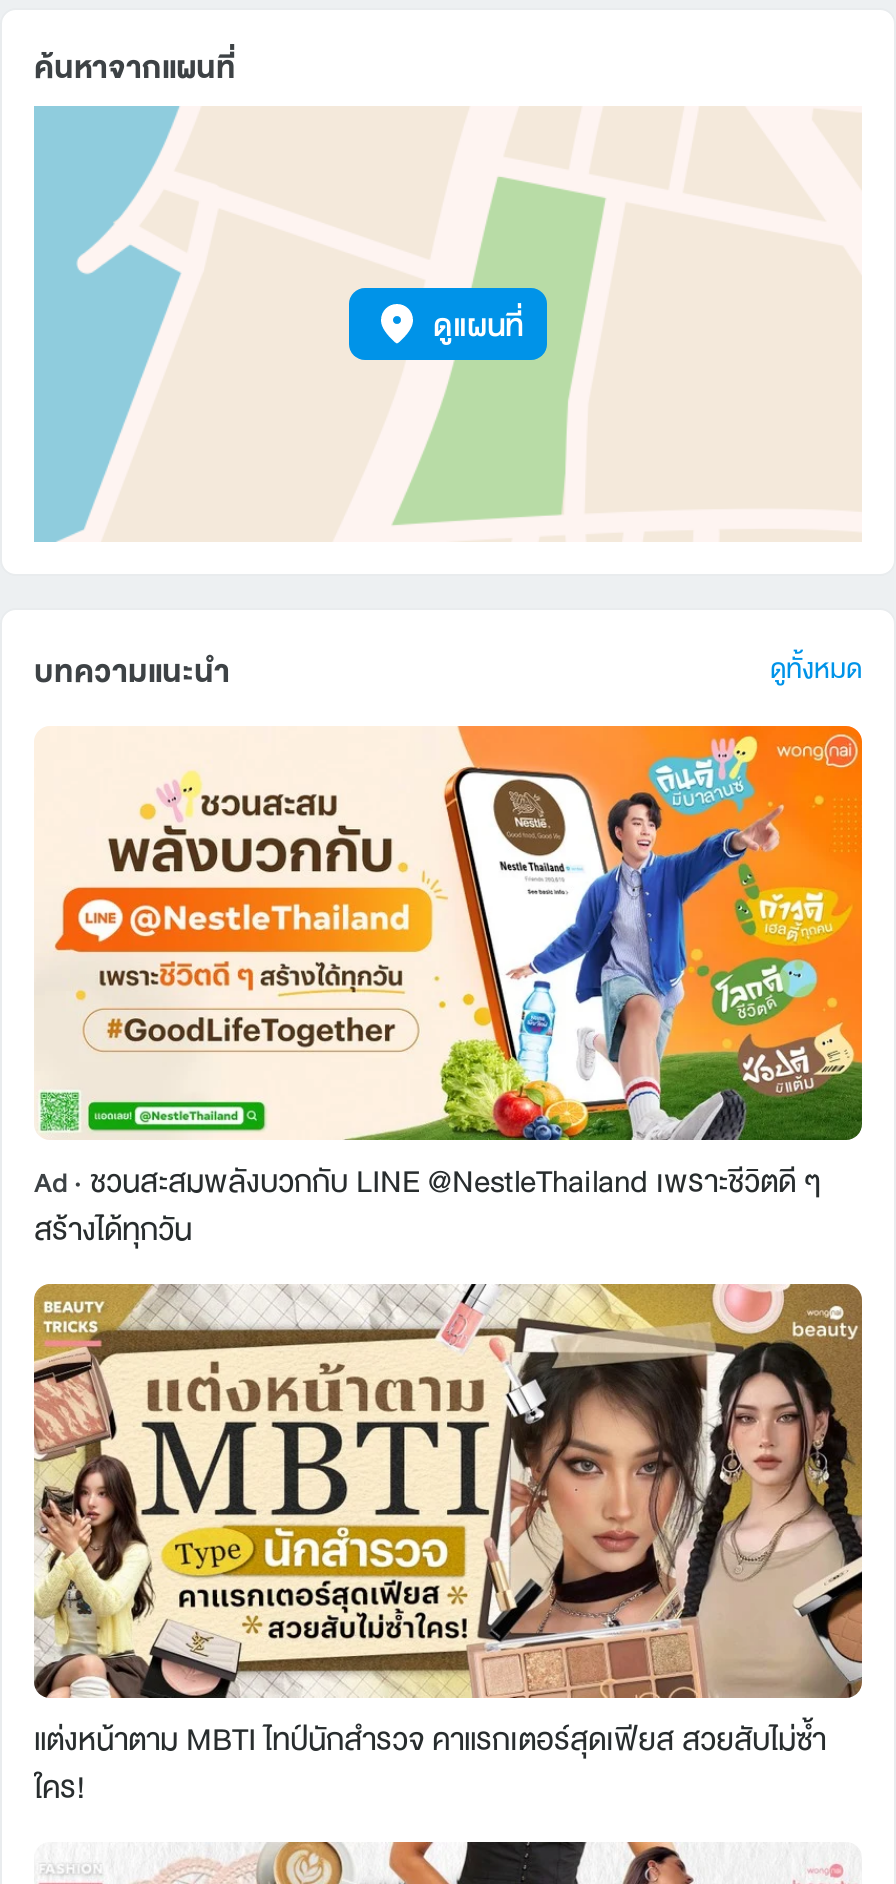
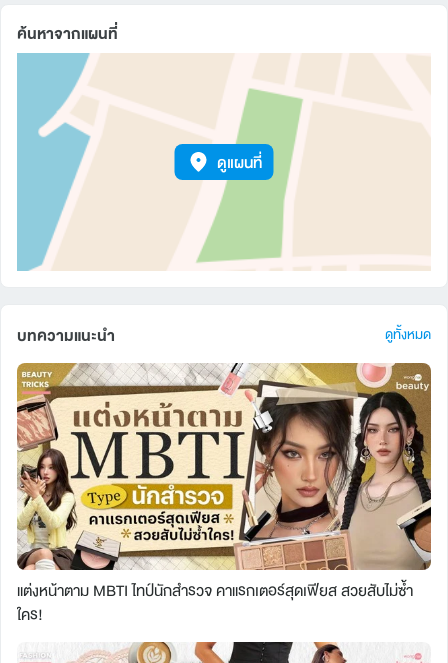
[34,724,864,1253] [image] | Ad · ชวนสะสมพลังบวกกับ LINE @NestleThailand เพราะชีวิตดี ๆ | สร้างได้ทุกวัน -> none

